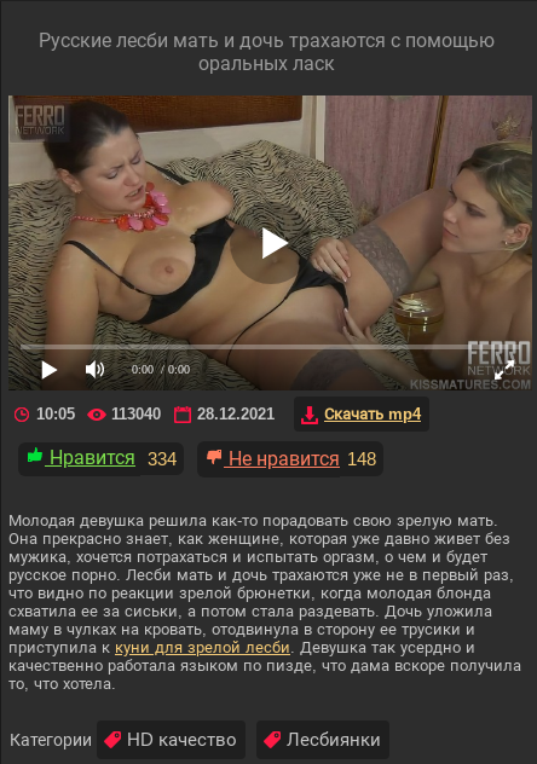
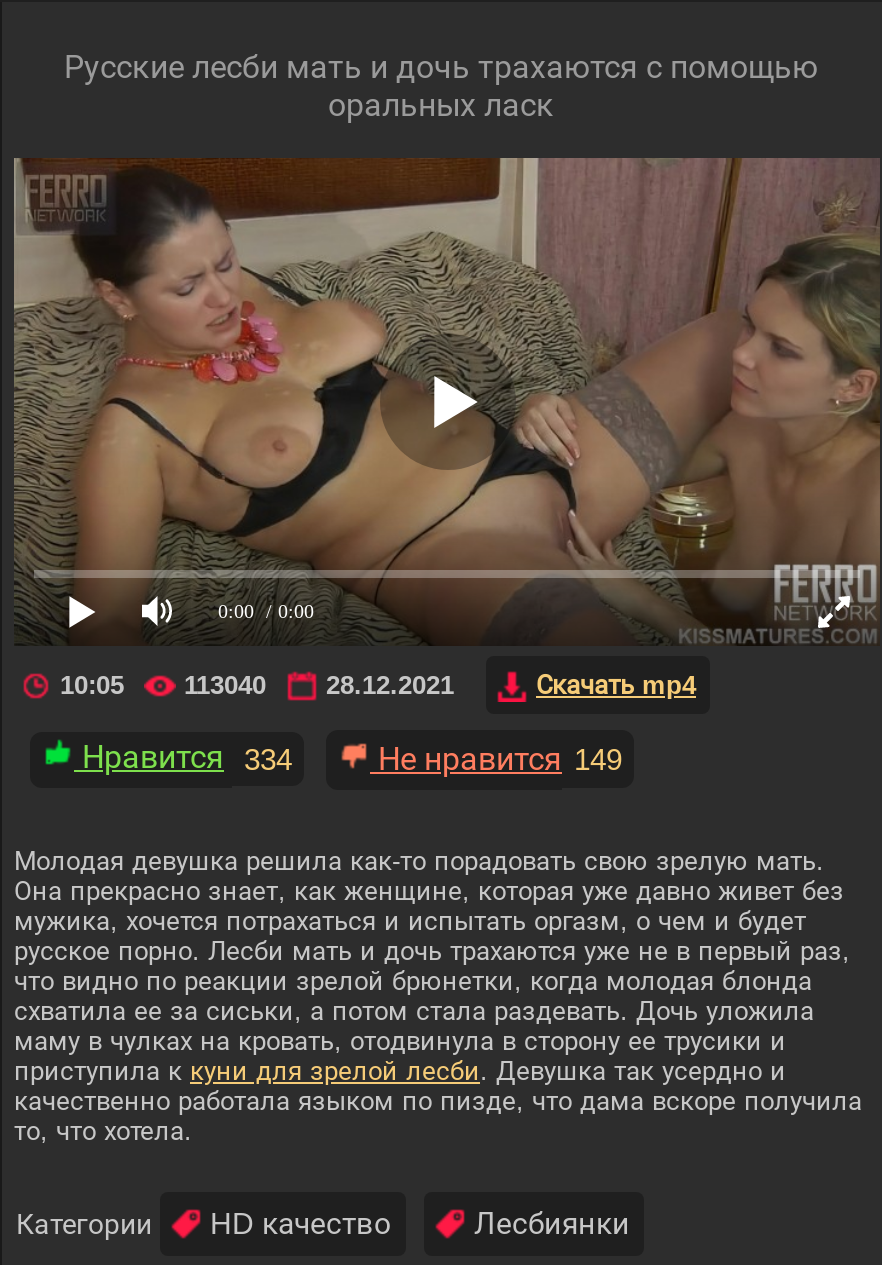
[224,448,376,469] Не нравится 148 -> [370,741,622,775] Не нравится 149

